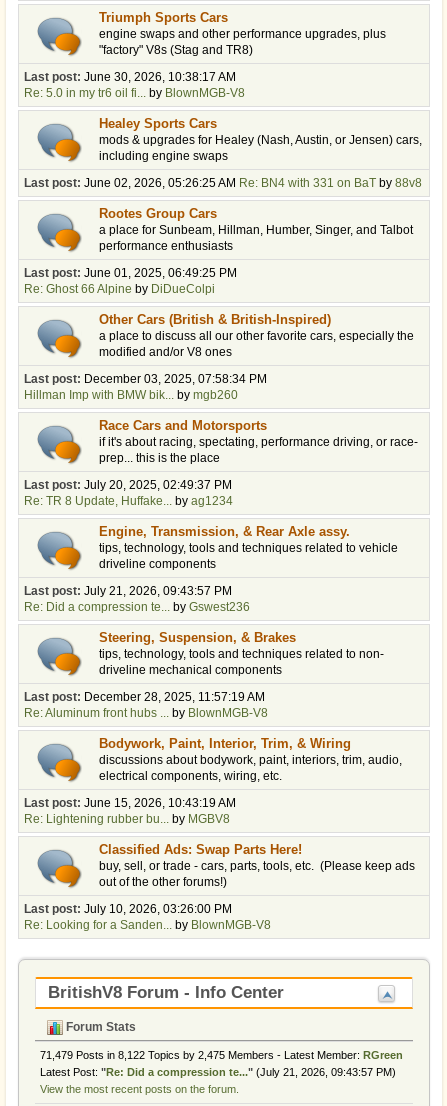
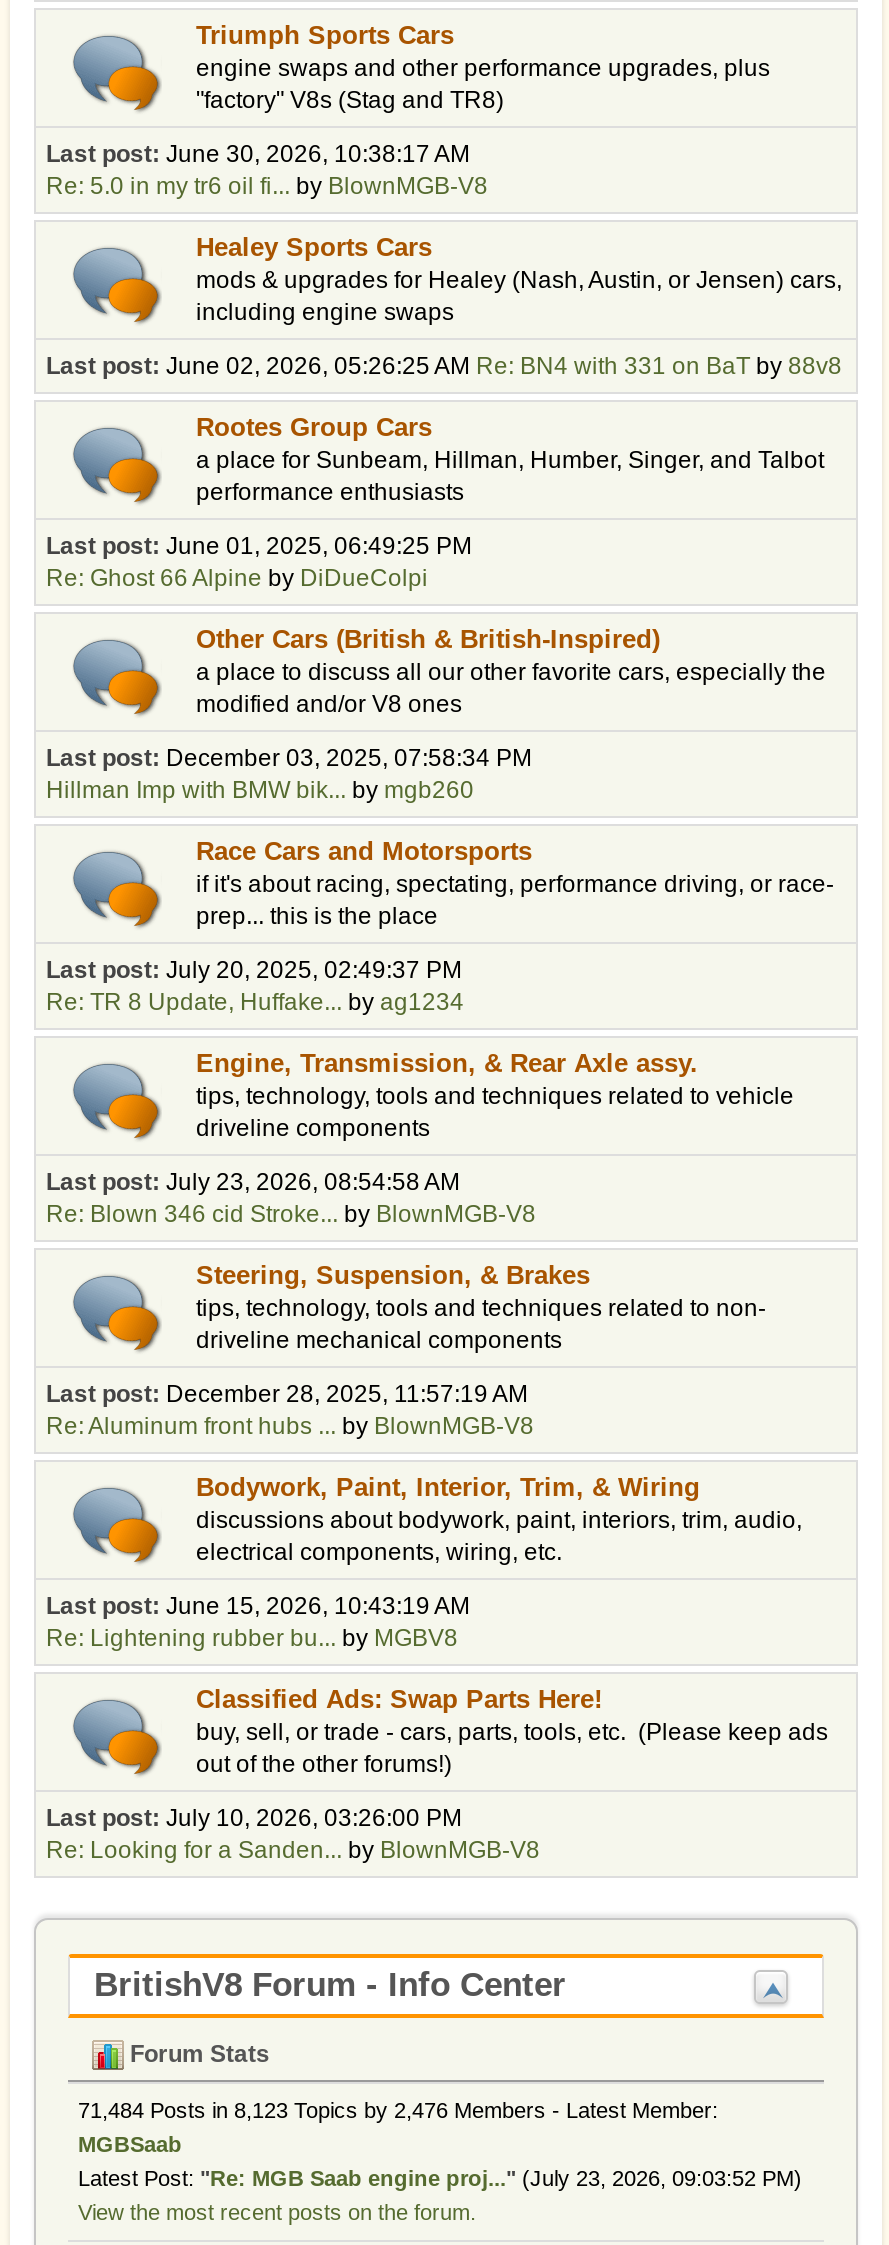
[24,584,232,598] Last post: July 21, 2026, 09:43:57 PM -> [46,1169,460,1197] Last post: July 23, 2026, 08:54:58 AM
[24,600,250,614] Re: Did a compression te... by Gswest236 -> [46,1201,536,1229] Re: Blown 346 cid Stroke... by BlownMGB-V8
[40,1049,403,1078] 71,479 Posts in 8,122 Topics by 2,475 Members - Latest Member: RGreen | Latest Post: "Re: Did a compression te..." (July 21, 2026, 09:43:57 PM) -> [78,2099,802,2191] 71,484 Posts in 8,123 Topics by 2,476 Members - Latest Member: | MGBSaab | Latest Post: "Re: MGB Saab engine proj..." (July 23, 2026, 09:03:52 PM)

